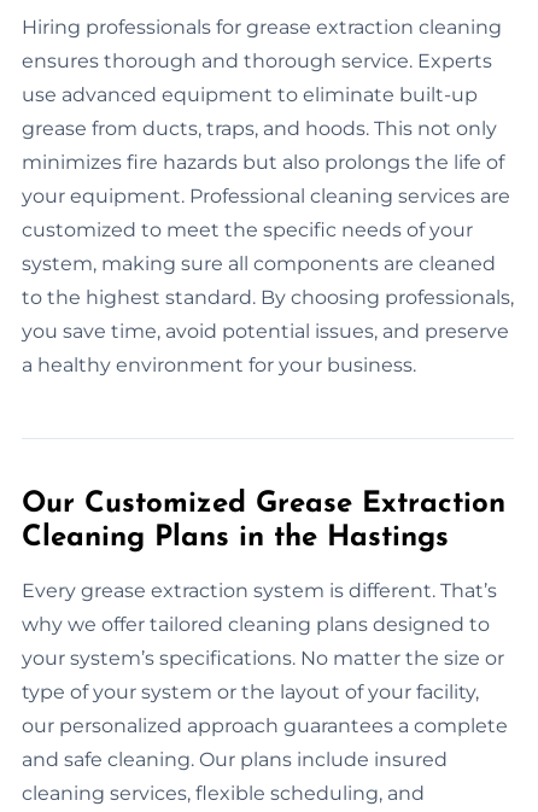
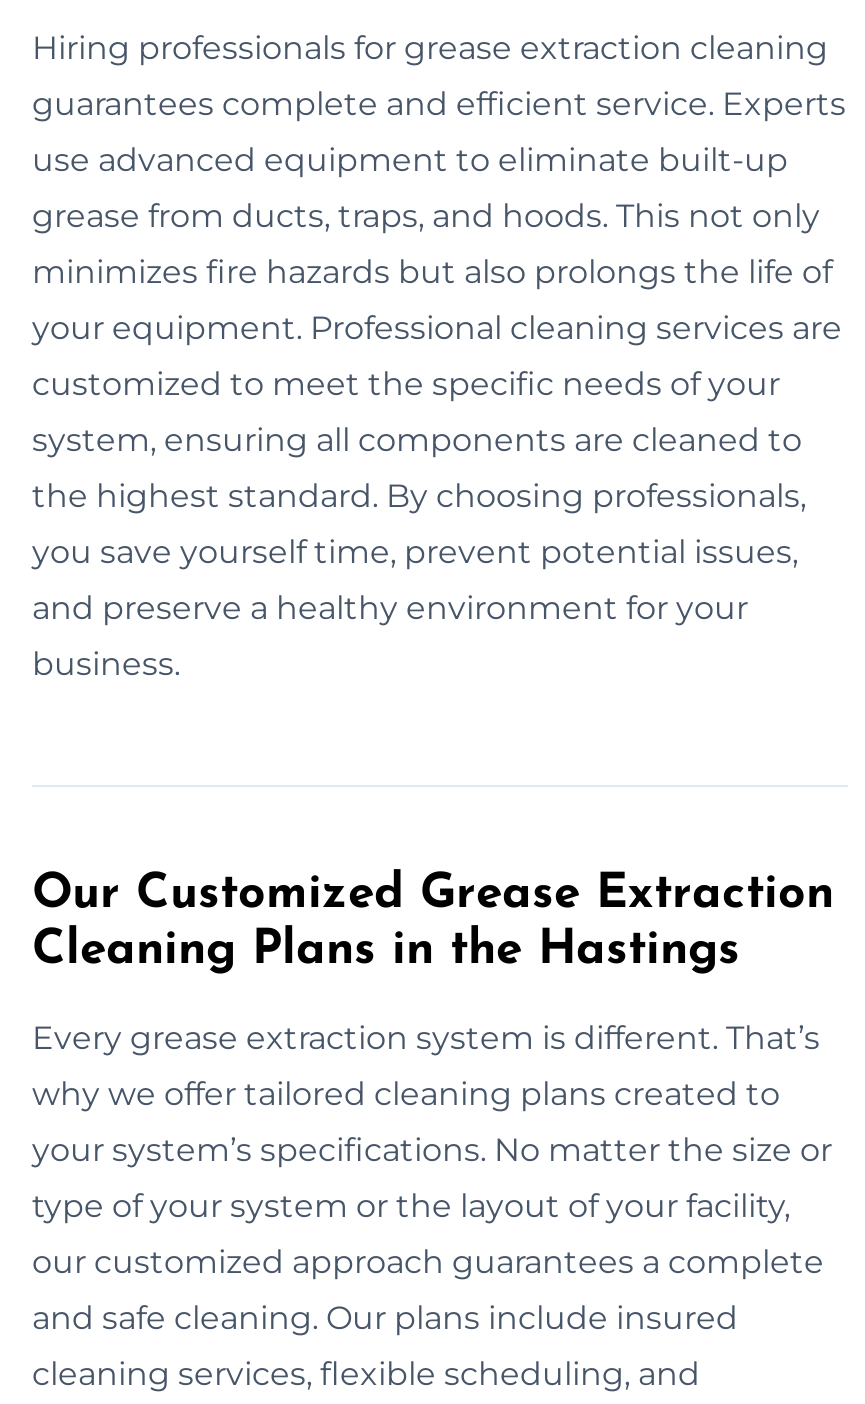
[22,49,492,72] ensures thorough and thorough service. Experts -> [32,84,846,122] guarantees complete and efficient service. Experts
[22,252,514,376] system, making sure all components are cleaned | to the highest standard. By choosing professionals, | you save time, avoid potential issues, and preserve | a healthy environment for your business. -> [32,420,806,682] system, ensuring all components are cleaned to | the highest standard. By choosing professionals, | you save yourself time, prevent potential issues, | and preserve a healthy environment for your | business.
[22,613,490,635] why we offer tailored cleaning plans designed to -> [32,1074,780,1112] why we offer tailored cleaning plans created to
[22,714,508,737] our personalized approach guarantees a complete -> [32,1242,824,1280] our customized approach guarantees a complete

